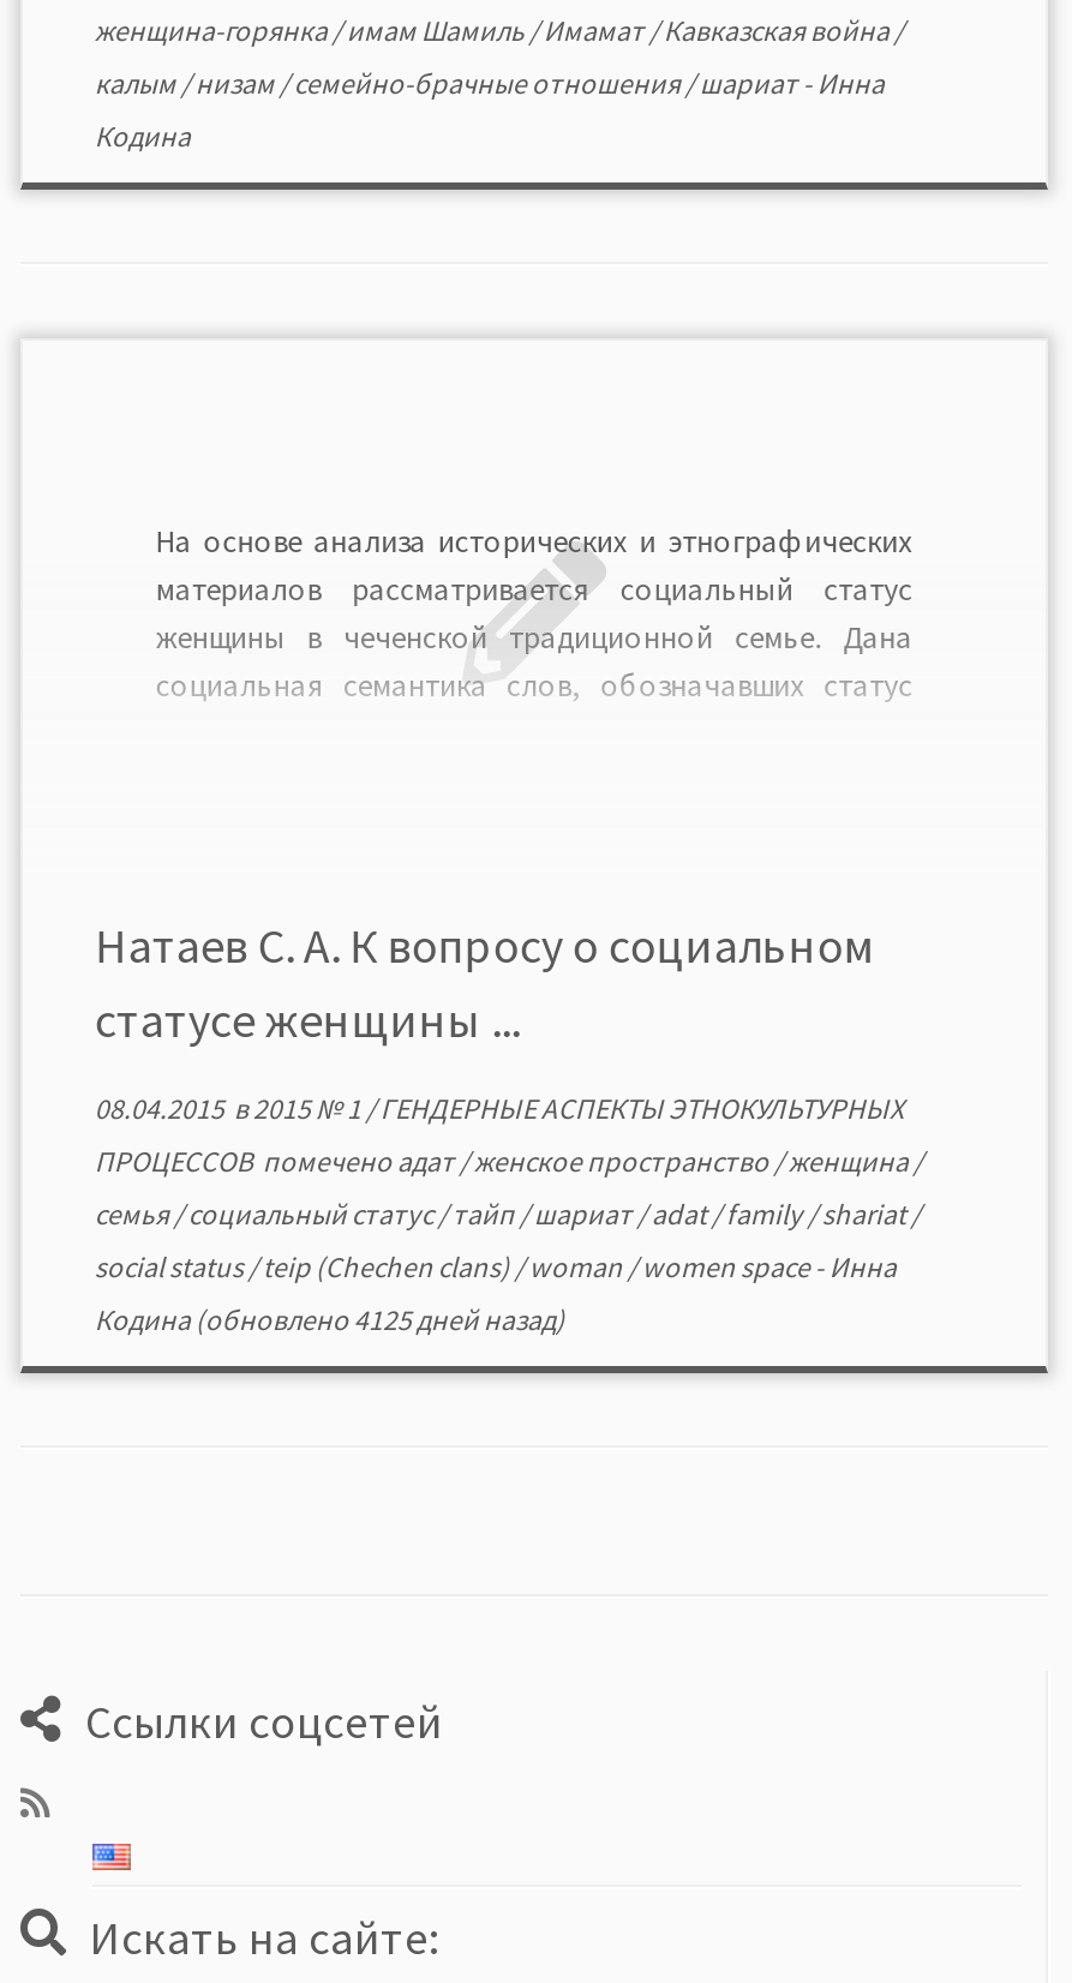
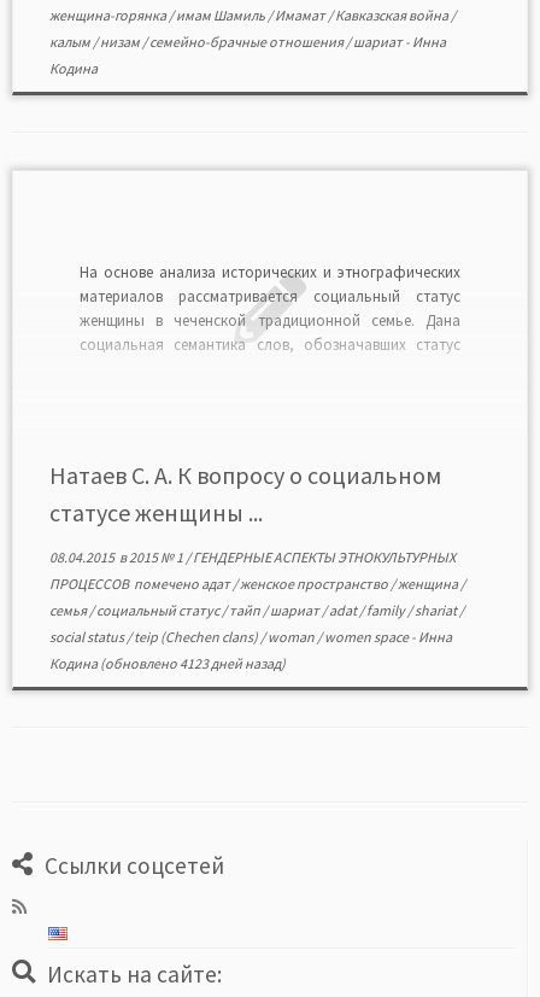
[94,1301,565,1337] Кодина (обновлено 4125 дней назад) -> [49,654,285,672] Кодина (обновлено 4123 дней назад)

